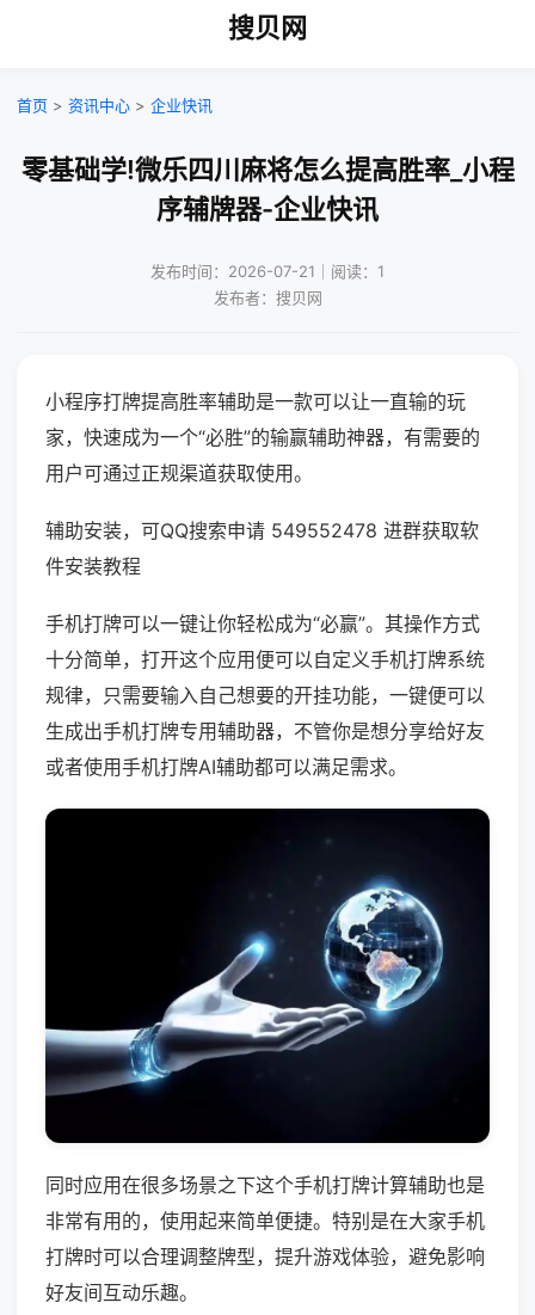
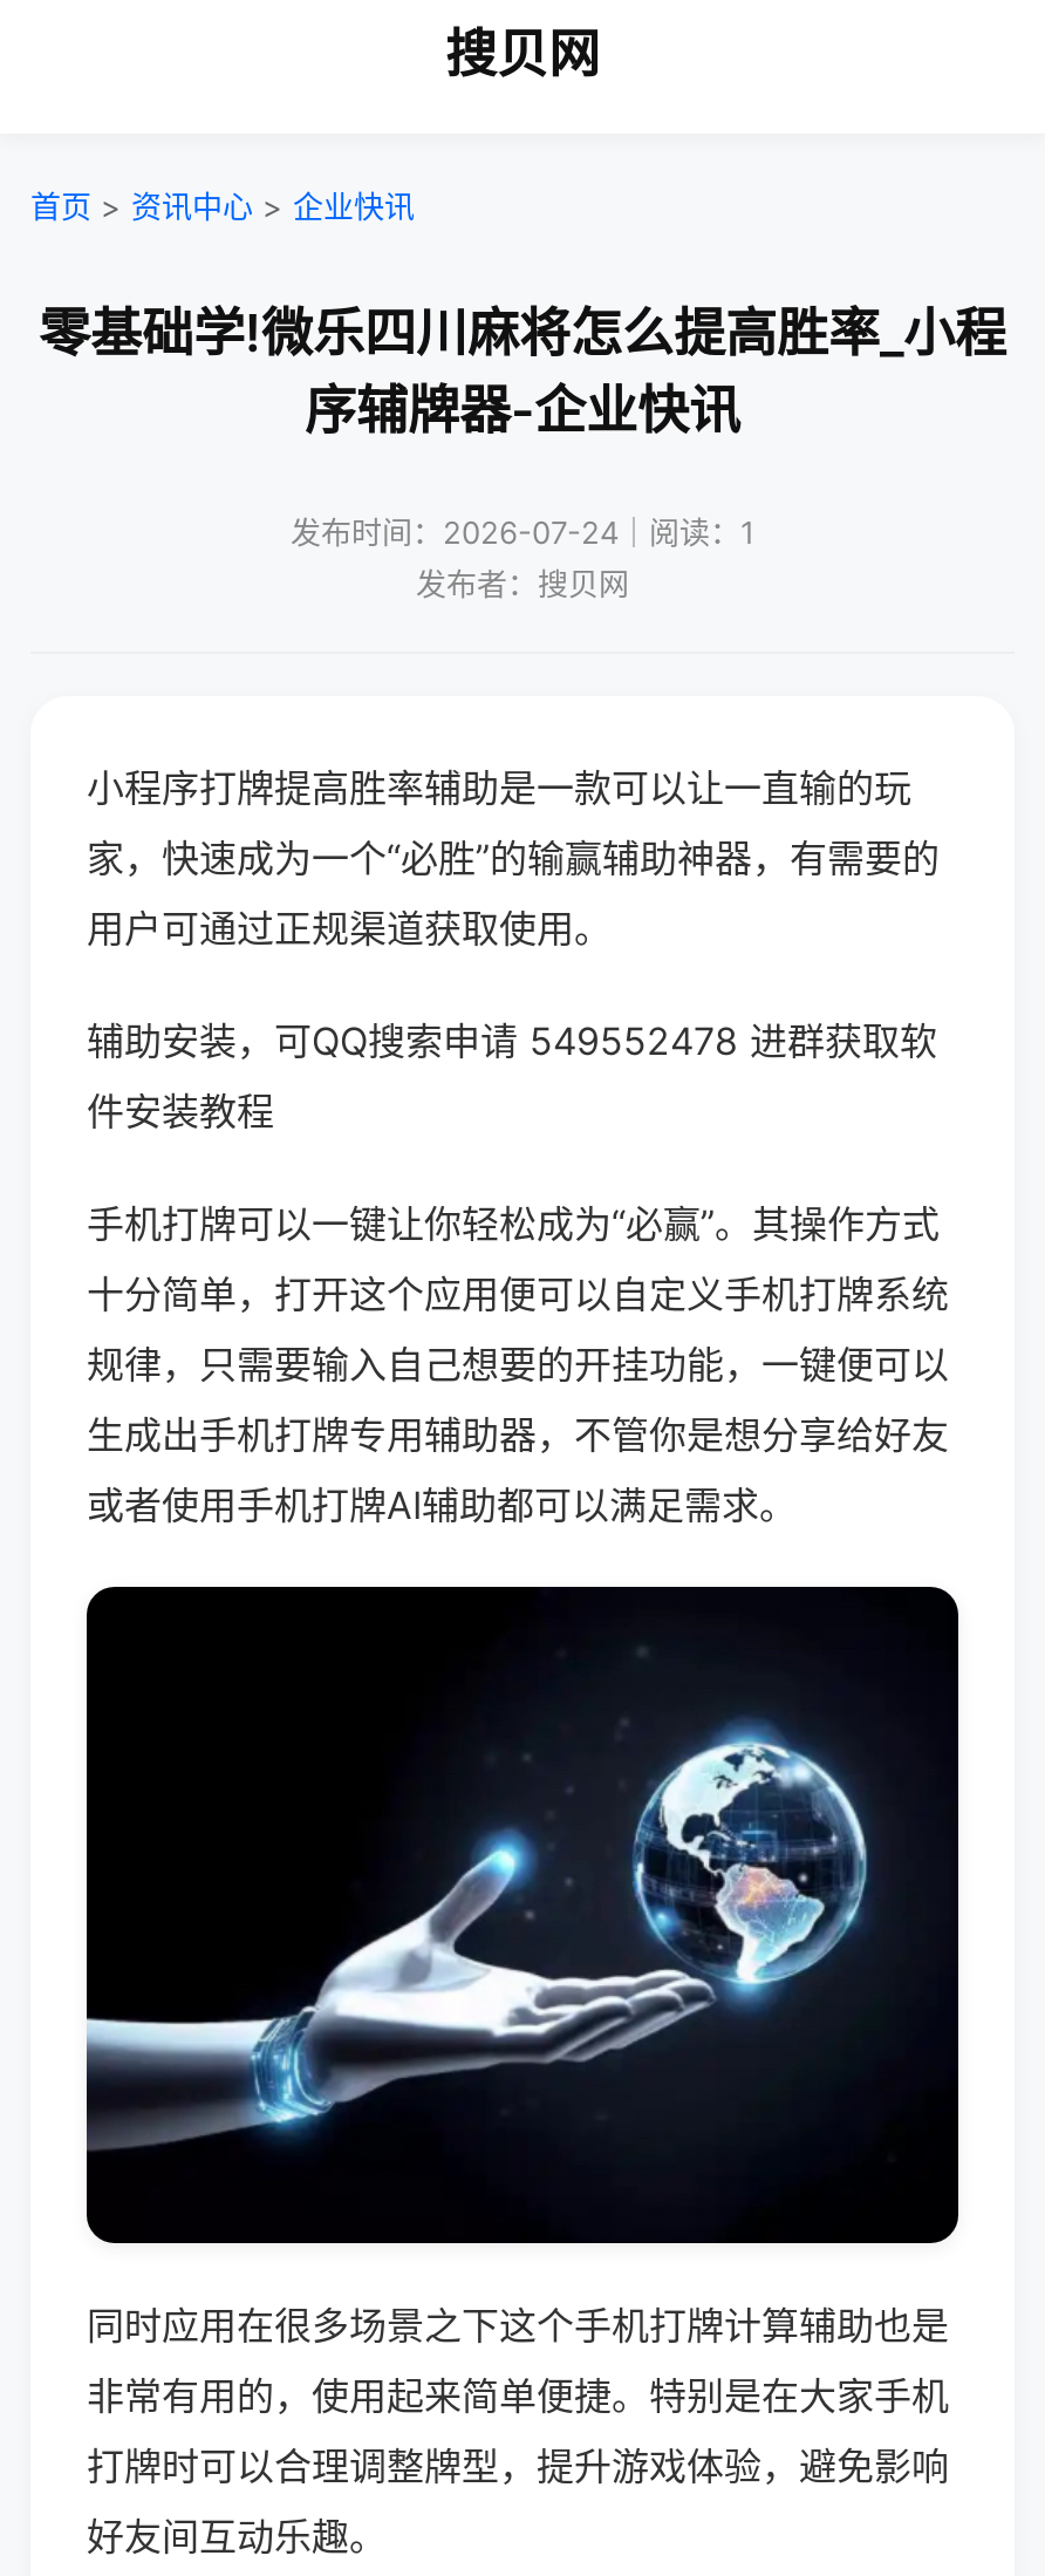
[150,262,385,281] 发布时间：2026-07-21｜阅读：1 -> [291,513,754,551] 发布时间：2026-07-24｜阅读：1

